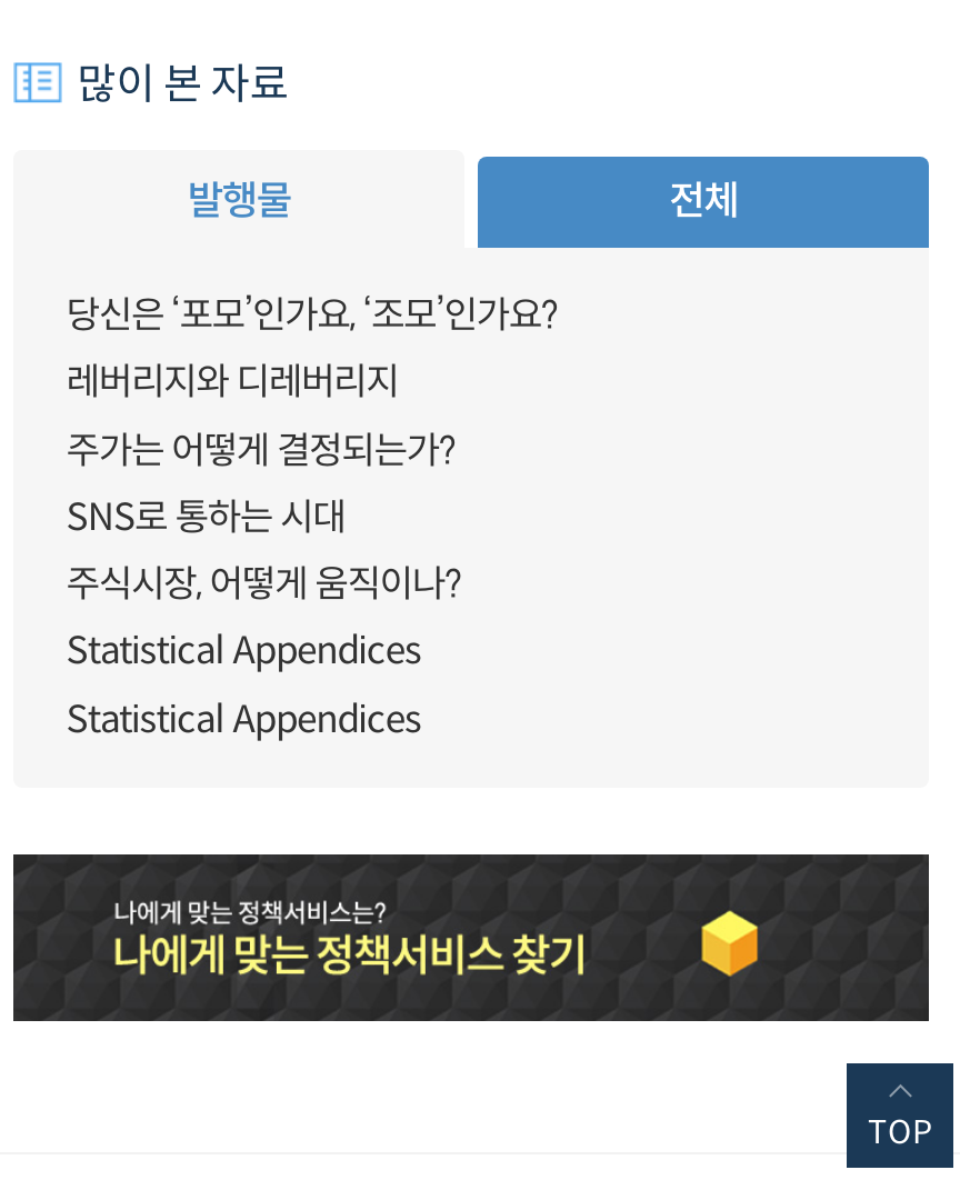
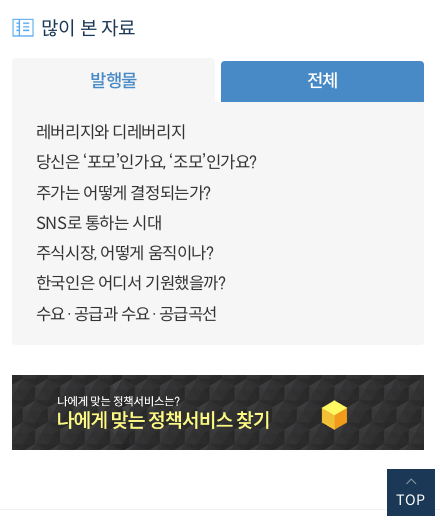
moved [66,292,558,339] -> [36,152,257,173]: 당신은 ‘포모’인가요, ‘조모’인가요?
moved [66,359,398,406] -> [36,122,185,143]: 레버리지와 디레버리지
[66,629,421,743] Statistical Appendices | Statistical Appendices -> [36,273,225,325] 한국인은 어디서 기원했을까? | 수요·공급과 수요·공급곡선

